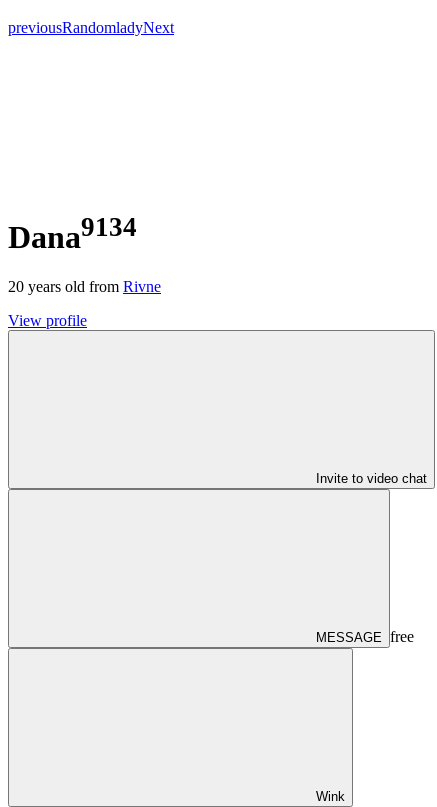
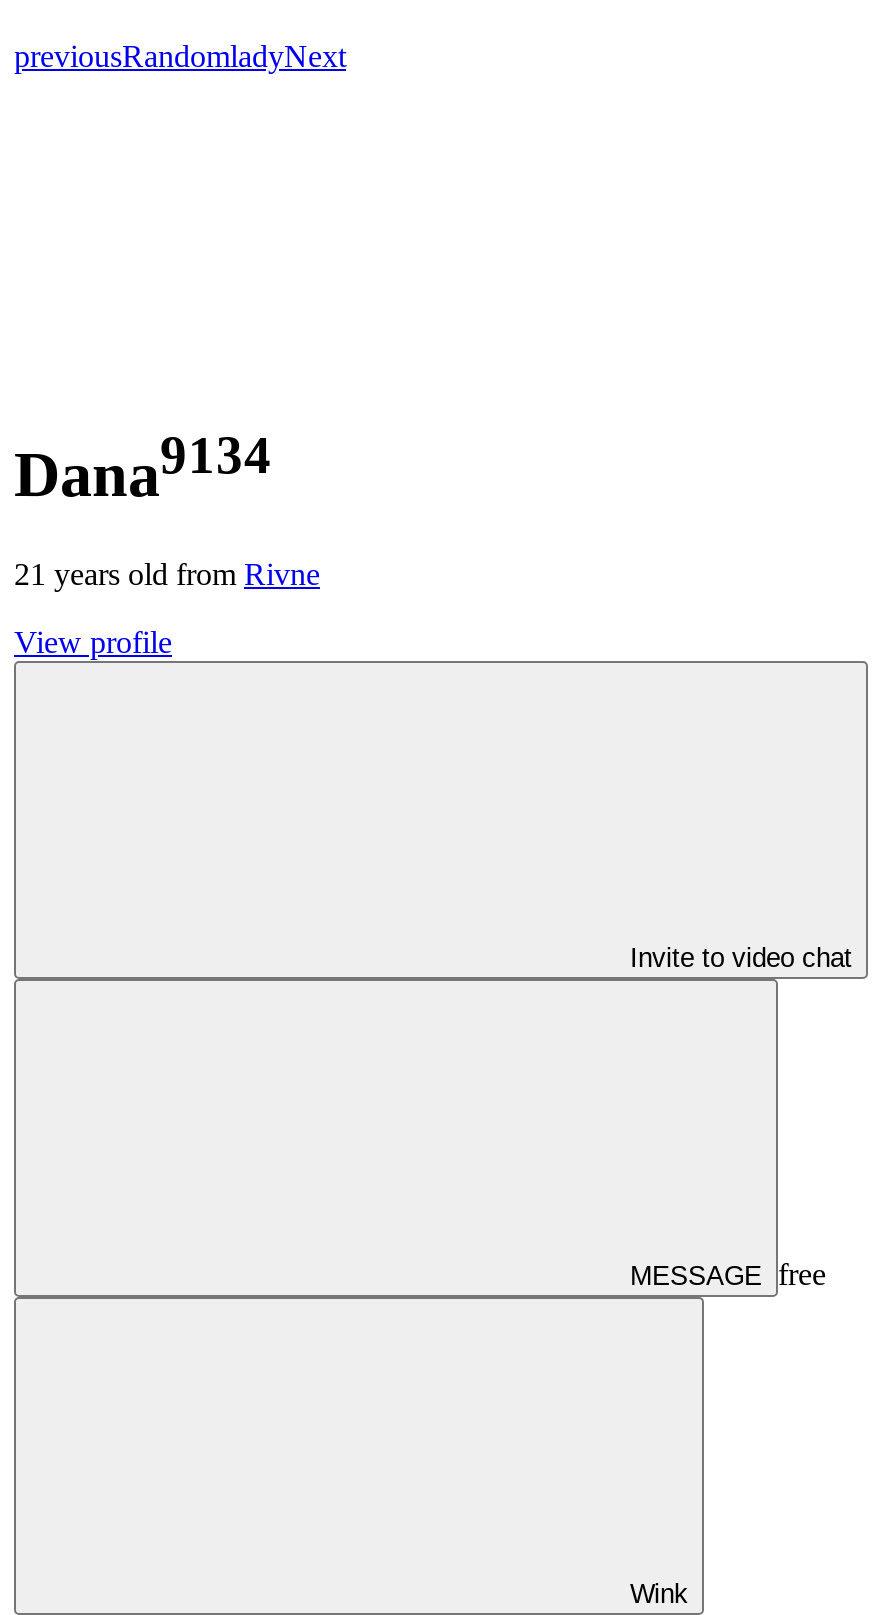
[8,277,161,294] 20 years old from Rivne -> [14,556,320,590] 21 years old from Rivne

